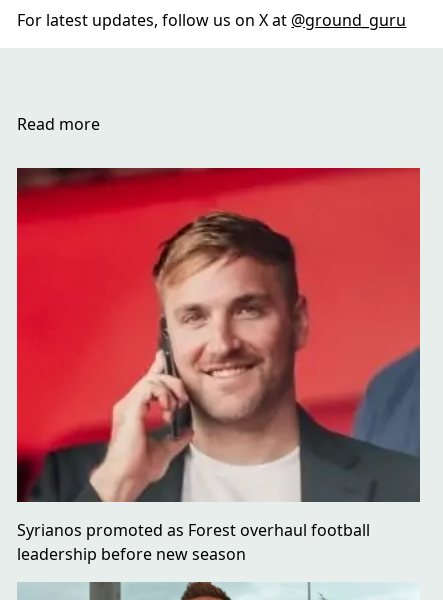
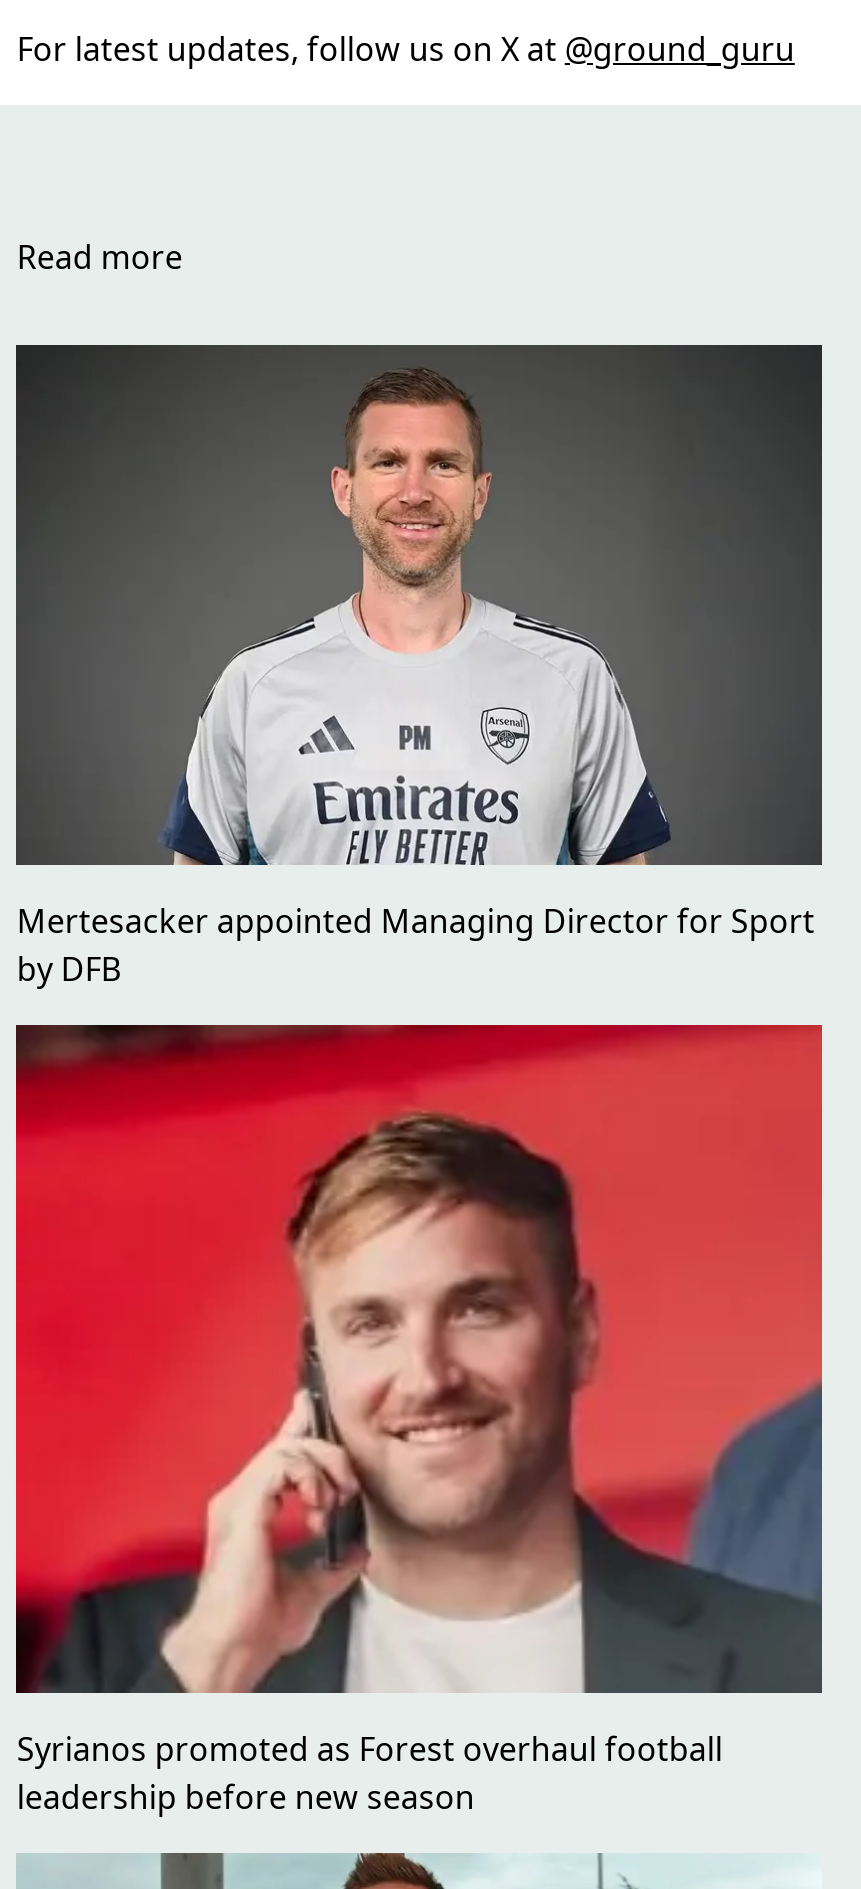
none -> [14,343,824,991] [image] | Mertesacker appointed Managing Director for Sport | by DFB

